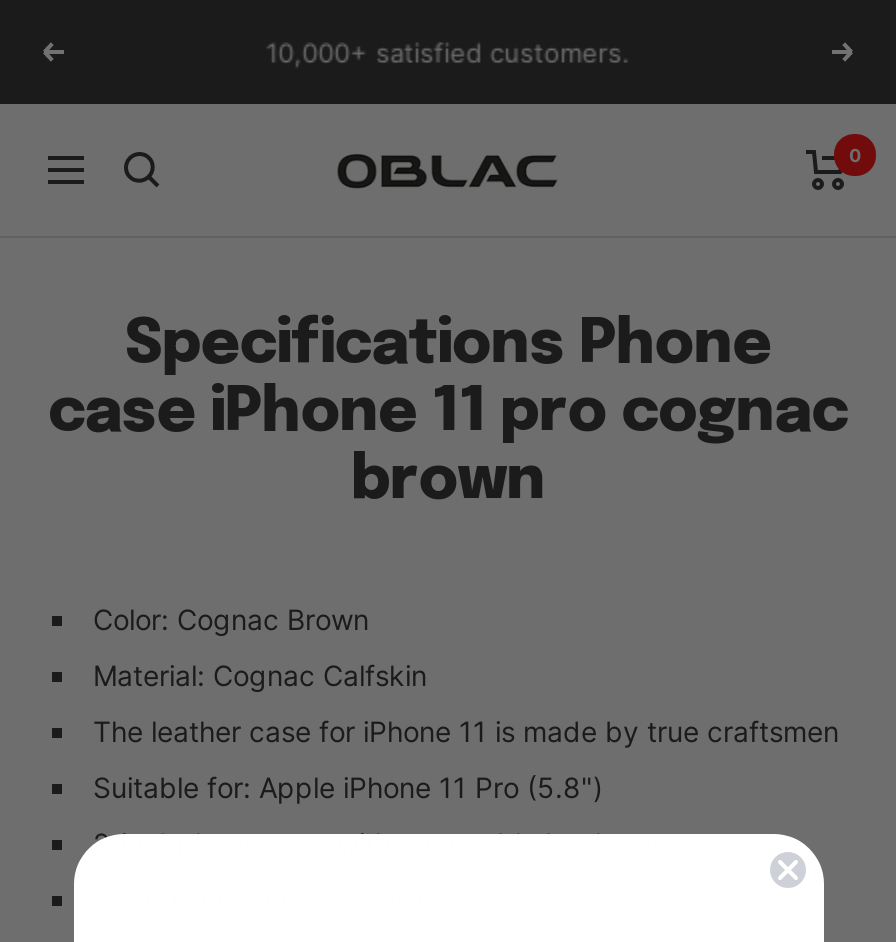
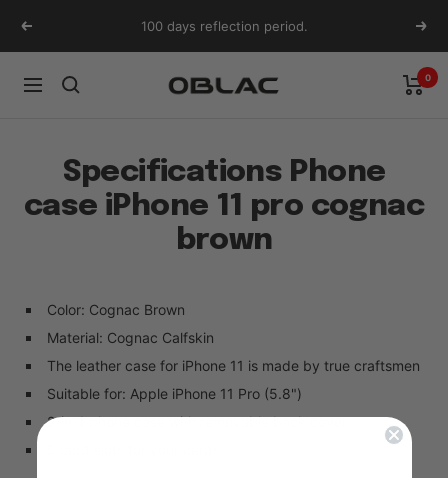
[266,36,630,68] 10,000+ satisfied customers. -> [140,18,307,34] 100 days reflection period.

